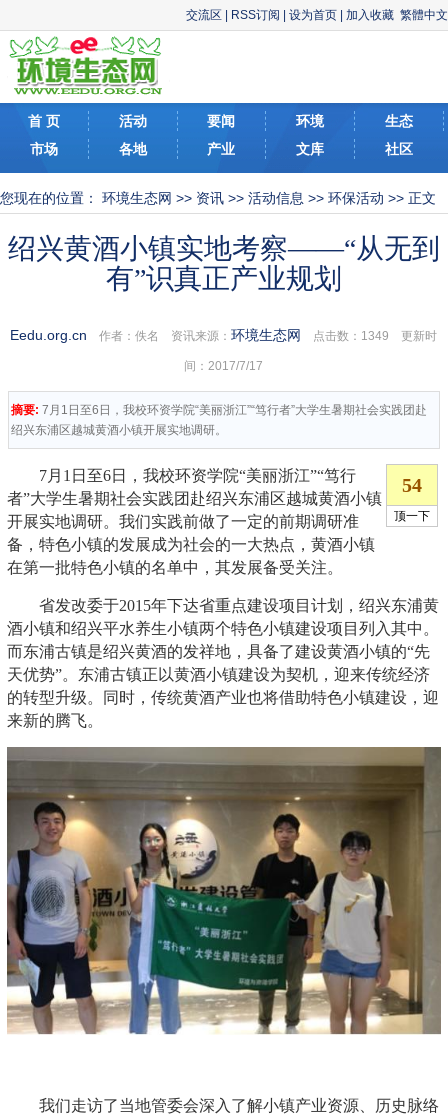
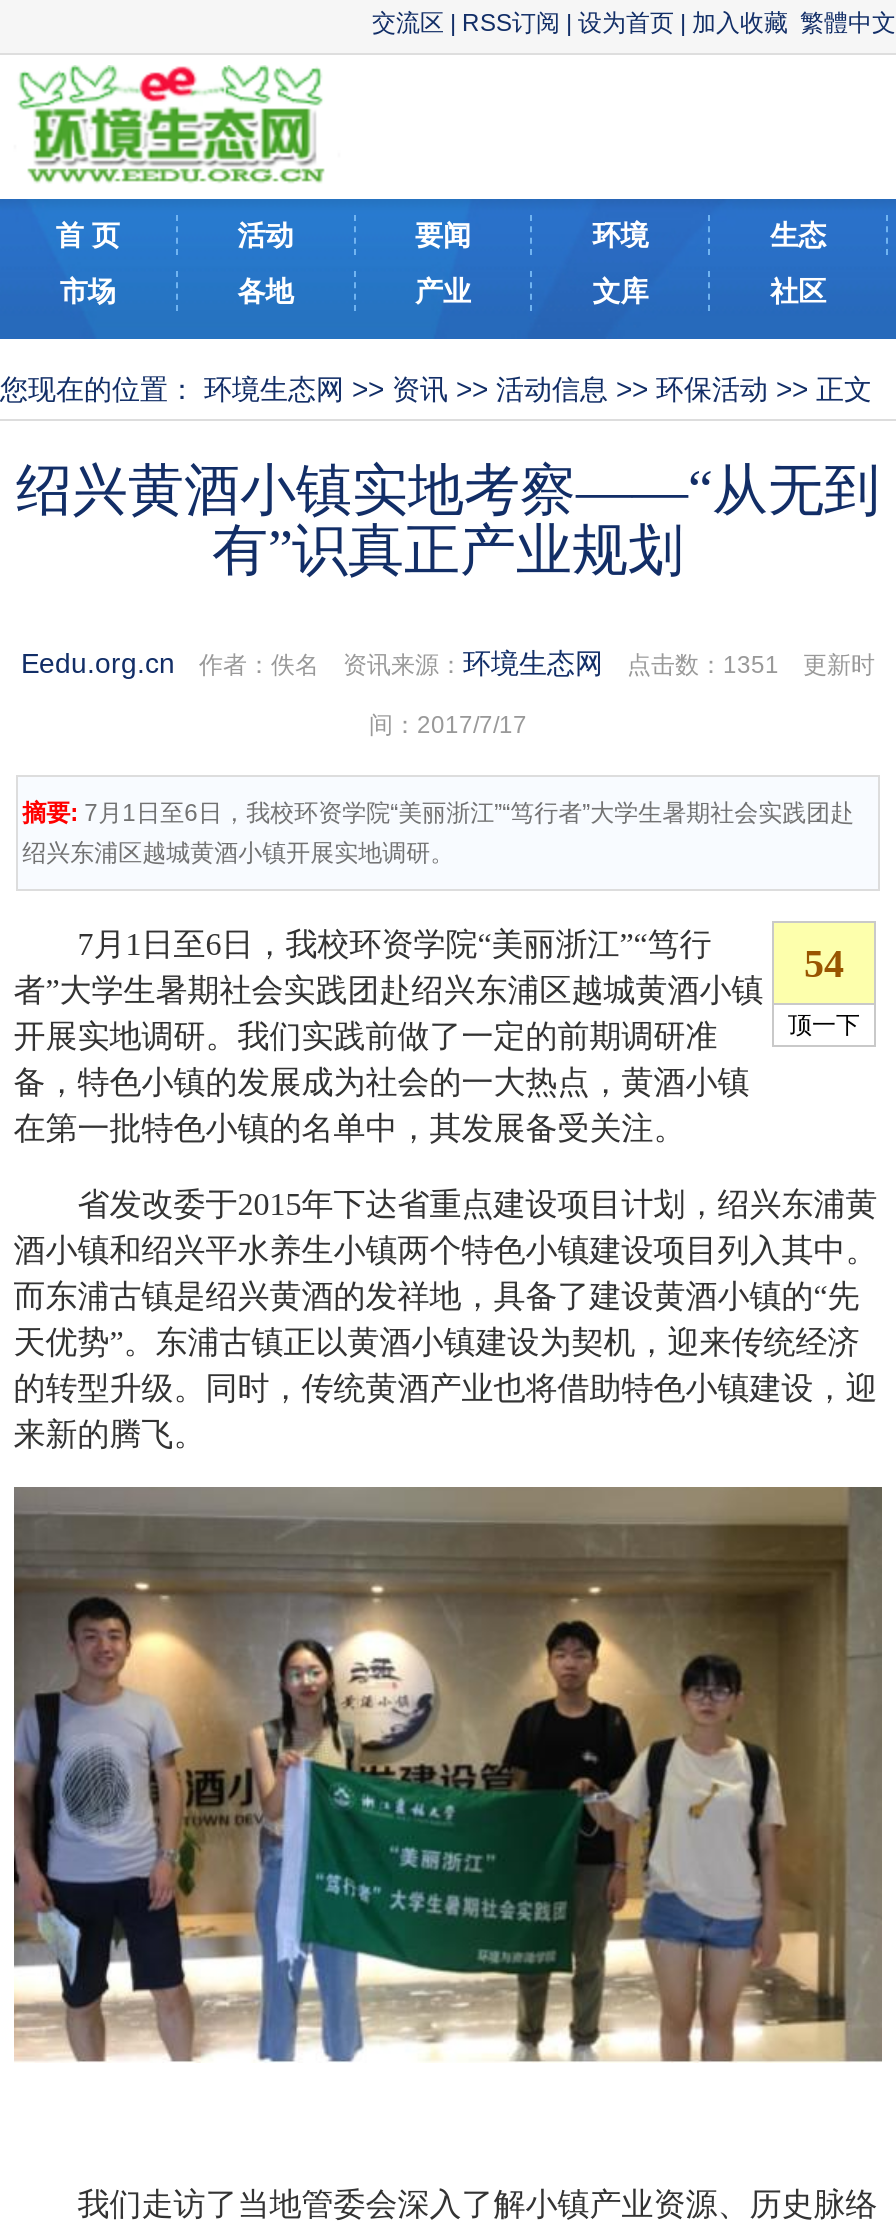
[10,327,437,343] Eedu.org.cn作者：佚名 资讯来源：环境生态网点击数：1349 更新时 -> [21,647,875,679] Eedu.org.cn作者：佚名 资讯来源：环境生态网点击数：1351 更新时

